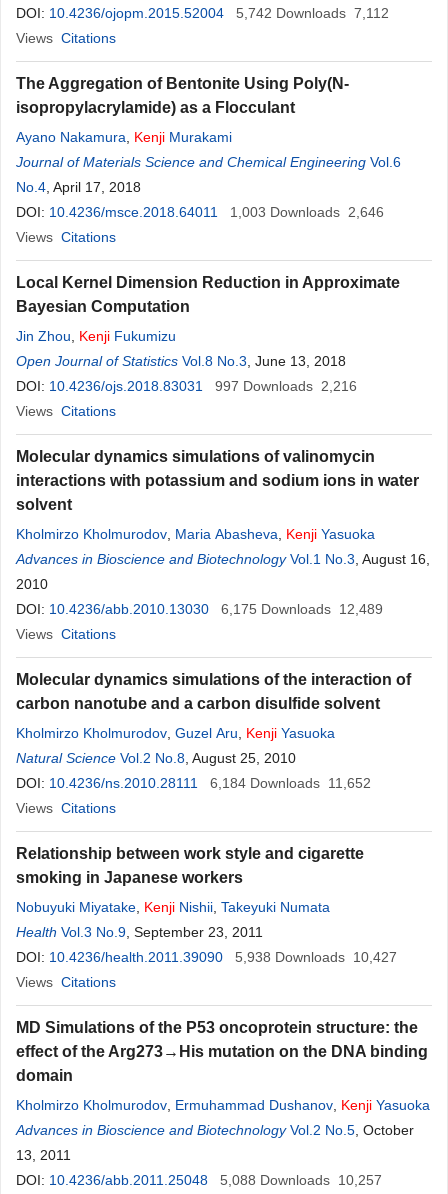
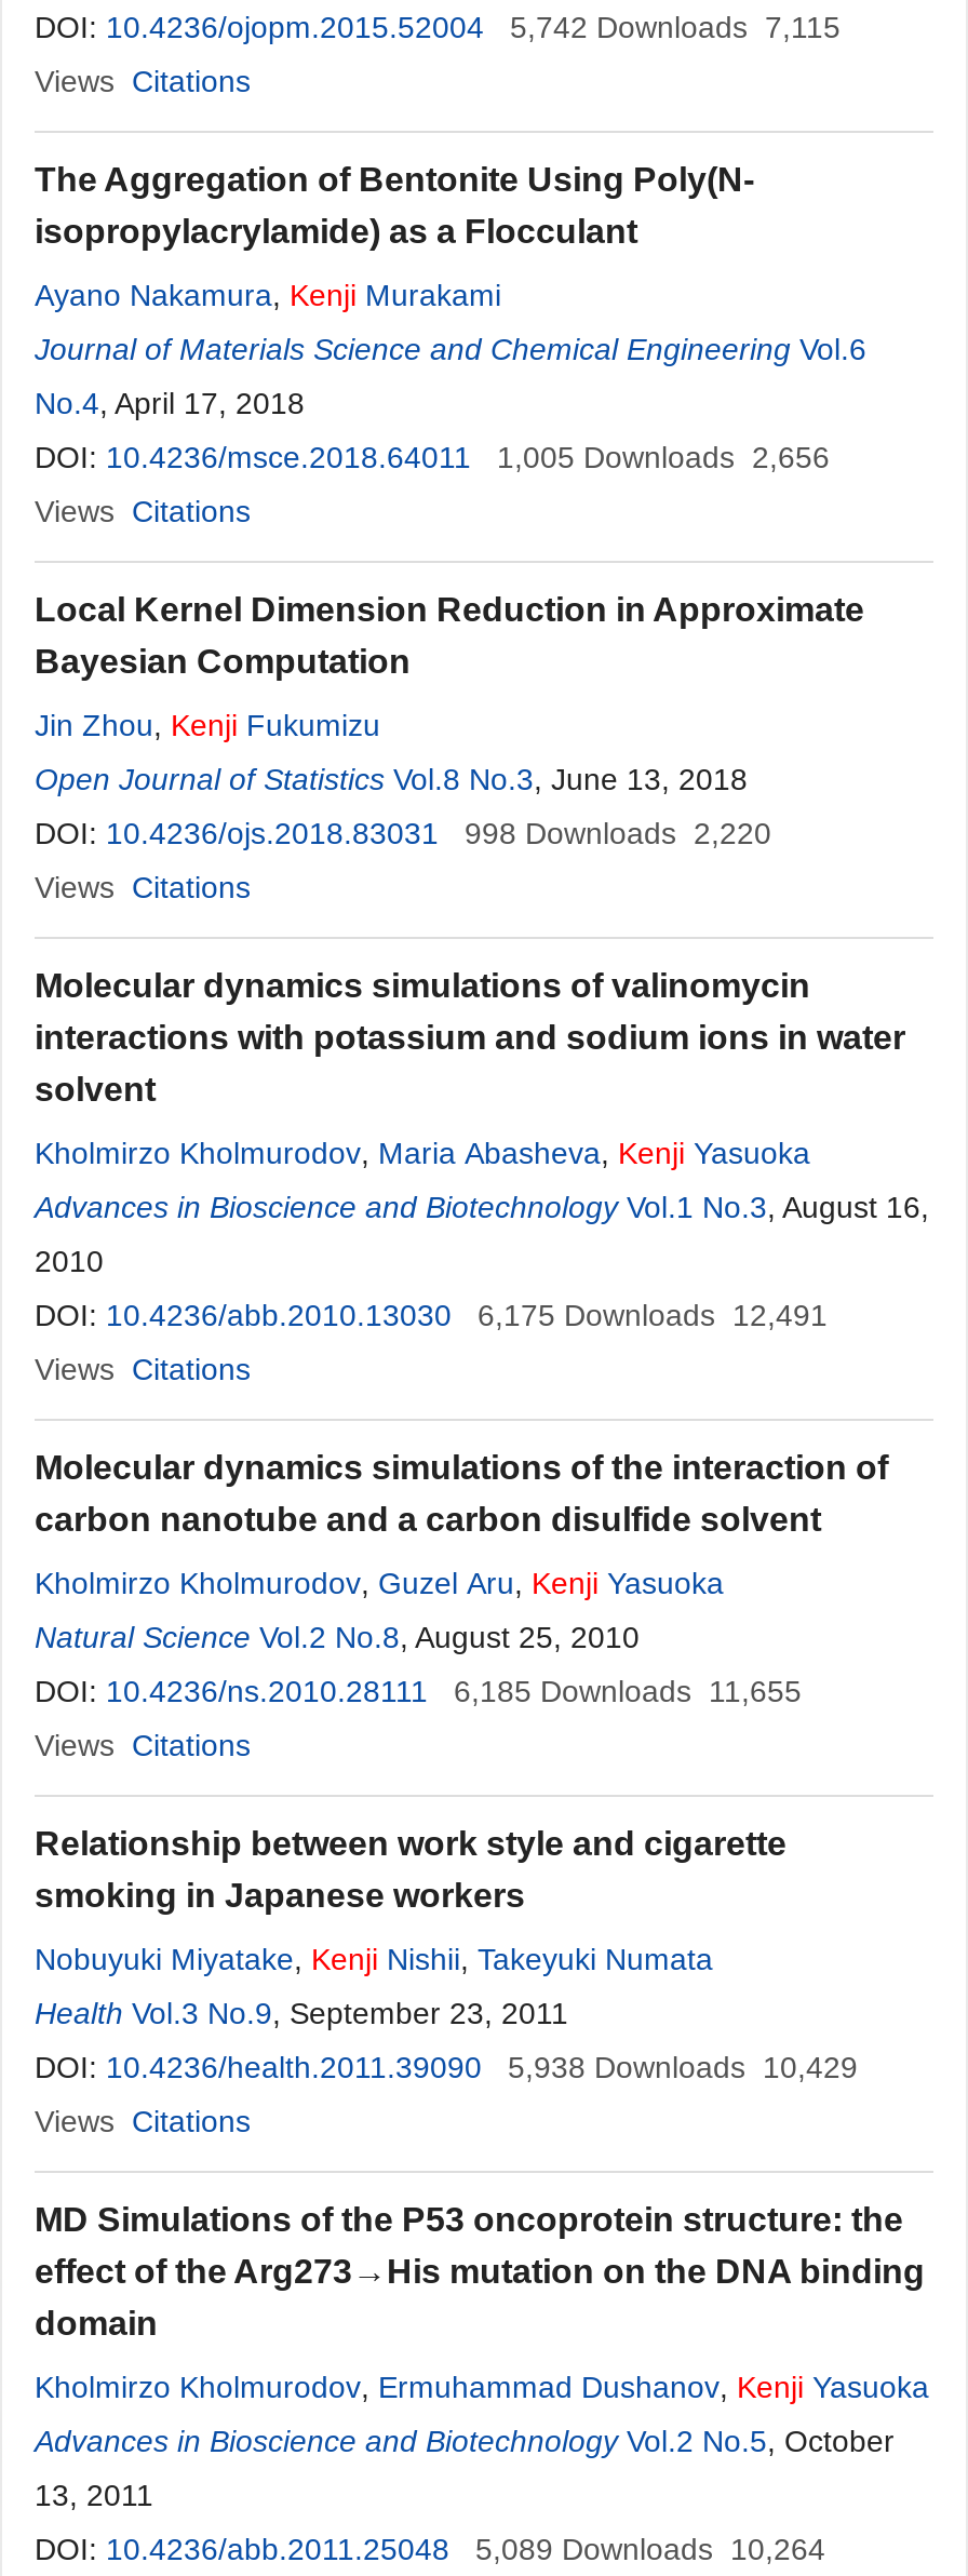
[16,5,389,21] DOI: 10.4236/ojopm.2015.52004 5,742 Downloads 7,112 -> [35,10,841,44] DOI: 10.4236/ojopm.2015.52004 5,742 Downloads 7,115
[16,204,384,220] DOI: 10.4236/msce.2018.64011 1,003 Downloads 2,646 -> [35,440,830,474] DOI: 10.4236/msce.2018.64011 1,005 Downloads 2,656
[16,378,357,394] DOI: 10.4236/ojs.2018.83031 997 Downloads 2,216 -> [35,816,771,850] DOI: 10.4236/ojs.2018.83031 998 Downloads 2,220
[16,601,383,617] DOI: 10.4236/abb.2010.13030 6,175 Downloads 12,489 -> [35,1298,828,1332] DOI: 10.4236/abb.2010.13030 6,175 Downloads 12,491
[16,775,371,791] DOI: 10.4236/ns.2010.28111 6,184 Downloads 11,652 -> [35,1674,802,1708] DOI: 10.4236/ns.2010.28111 6,185 Downloads 11,655
[16,949,397,965] DOI: 10.4236/health.2011.39090 5,938 Downloads 10,427 -> [35,2050,858,2084] DOI: 10.4236/health.2011.39090 5,938 Downloads 10,429
[16,1172,382,1188] DOI: 10.4236/abb.2011.25048 5,088 Downloads 10,257 -> [35,2532,825,2566] DOI: 10.4236/abb.2011.25048 5,089 Downloads 10,264

